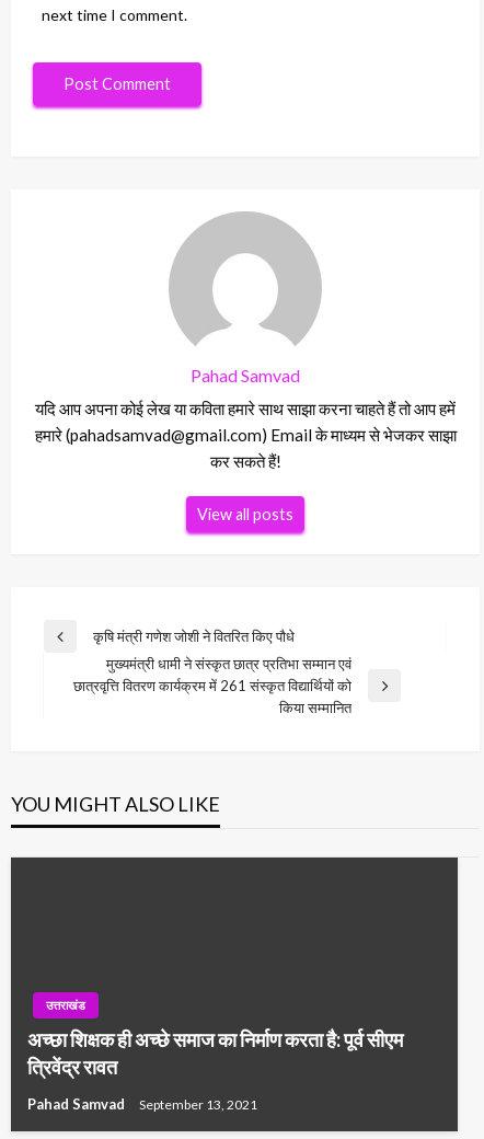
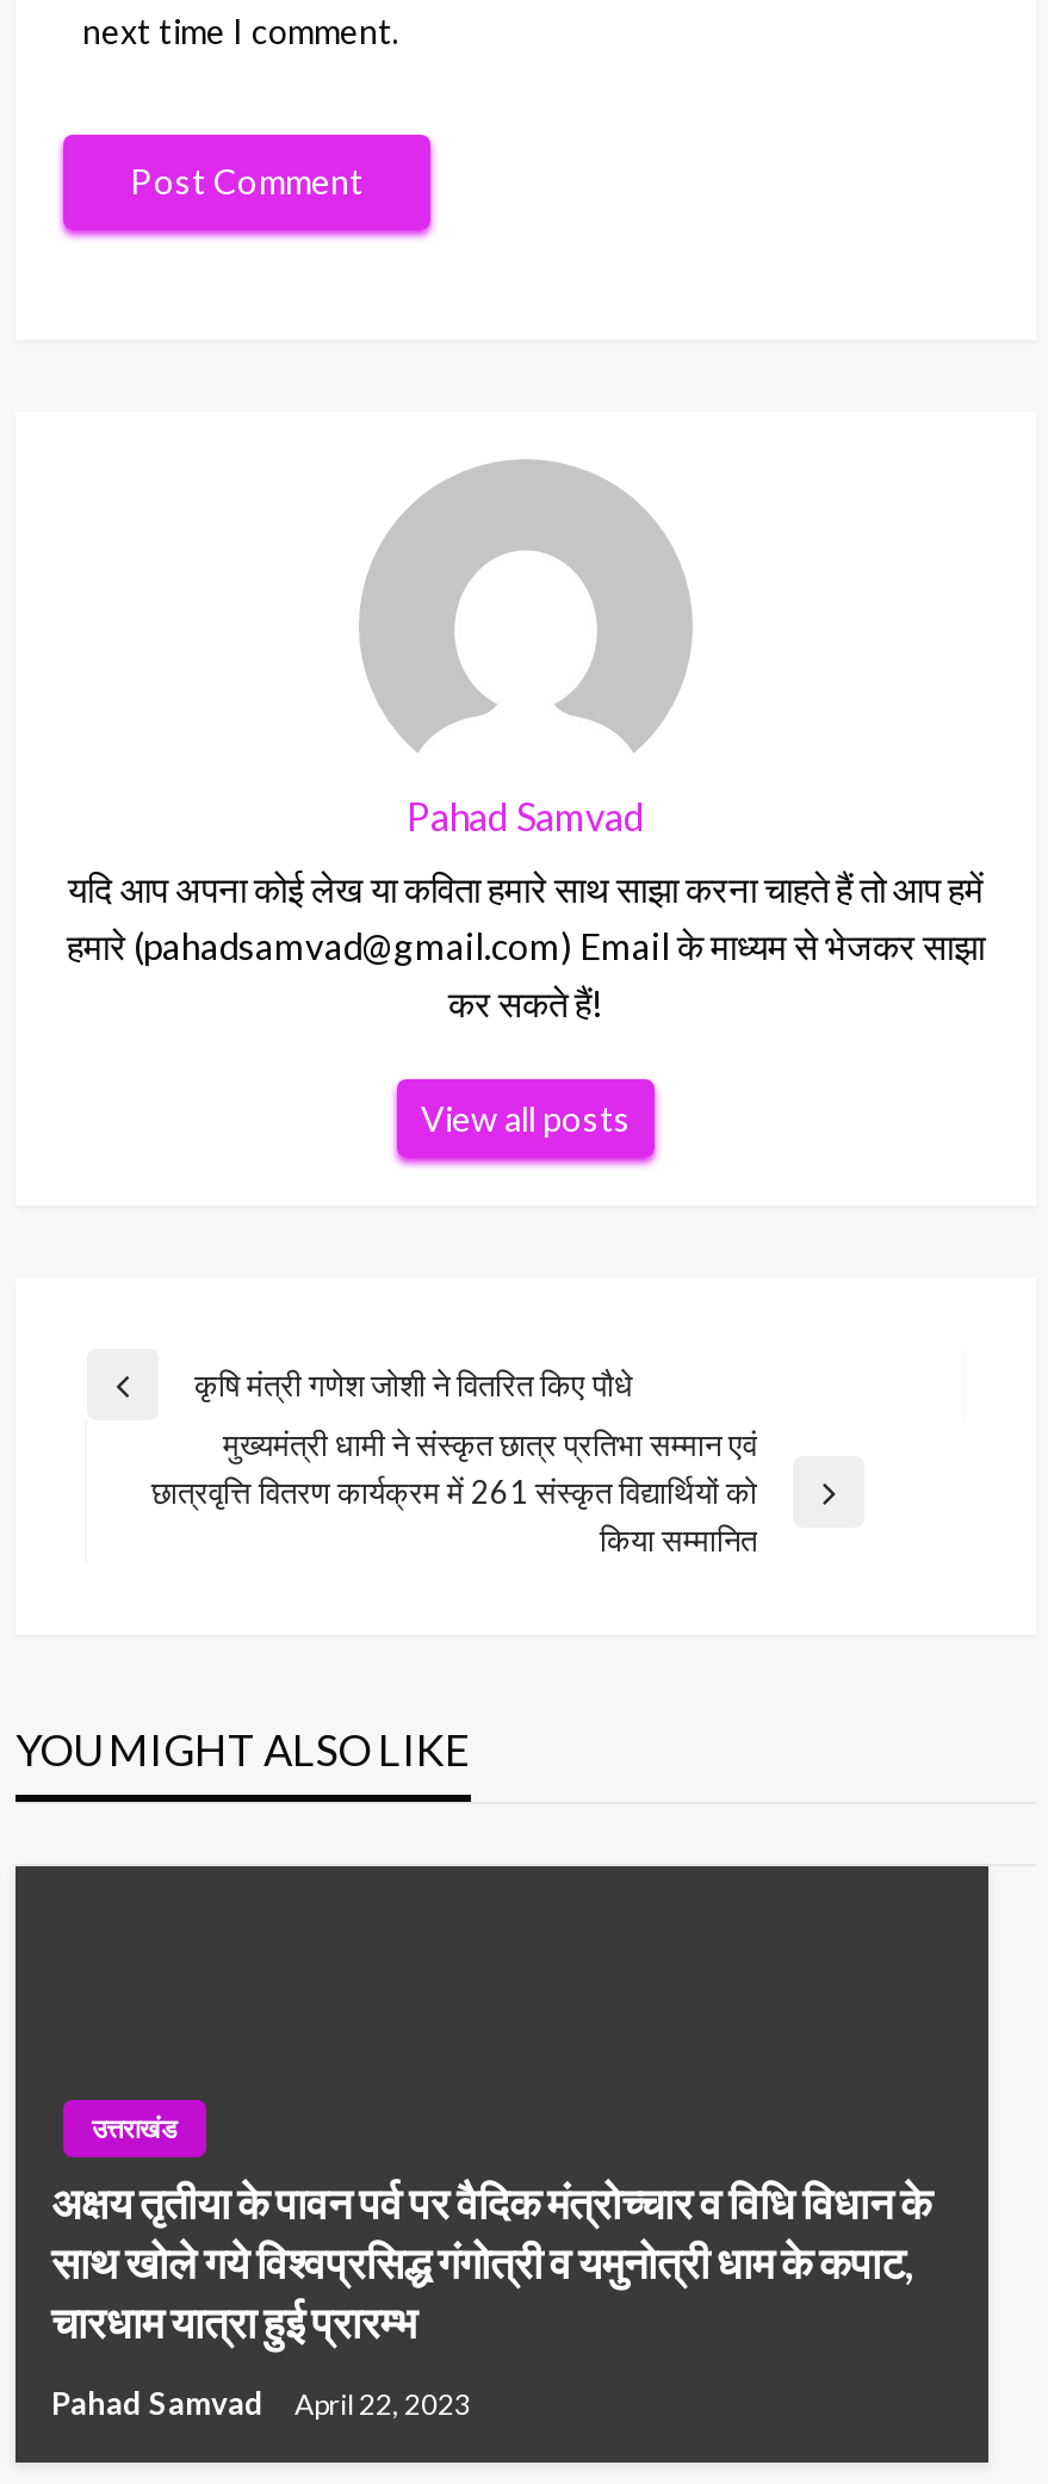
moved [46,998,85,1012] -> [92,2113,178,2144]: उत्तराखंड
[27,1028,403,1079] अच्छा शिक्षक ही अच्छे समाज का निर्माण करता है: पूर्व सीएम | त्रिवेंद्र रावत -> [51,2177,931,2349] अक्षय तृतीया के पावन पर्व पर वैदिक मंत्रोच्चार व विधि विधान के | साथ खोले गये विश्वप्रसिद्ध गंगोत्री व यमुनोत्री धाम के कपाट, | चारधाम यात्रा हुई प्रारम्भ
[27,1096,257,1113] Pahad Samvad September 13, 2021 -> [51,2385,471,2423] Pahad Samvad April 22, 2023

